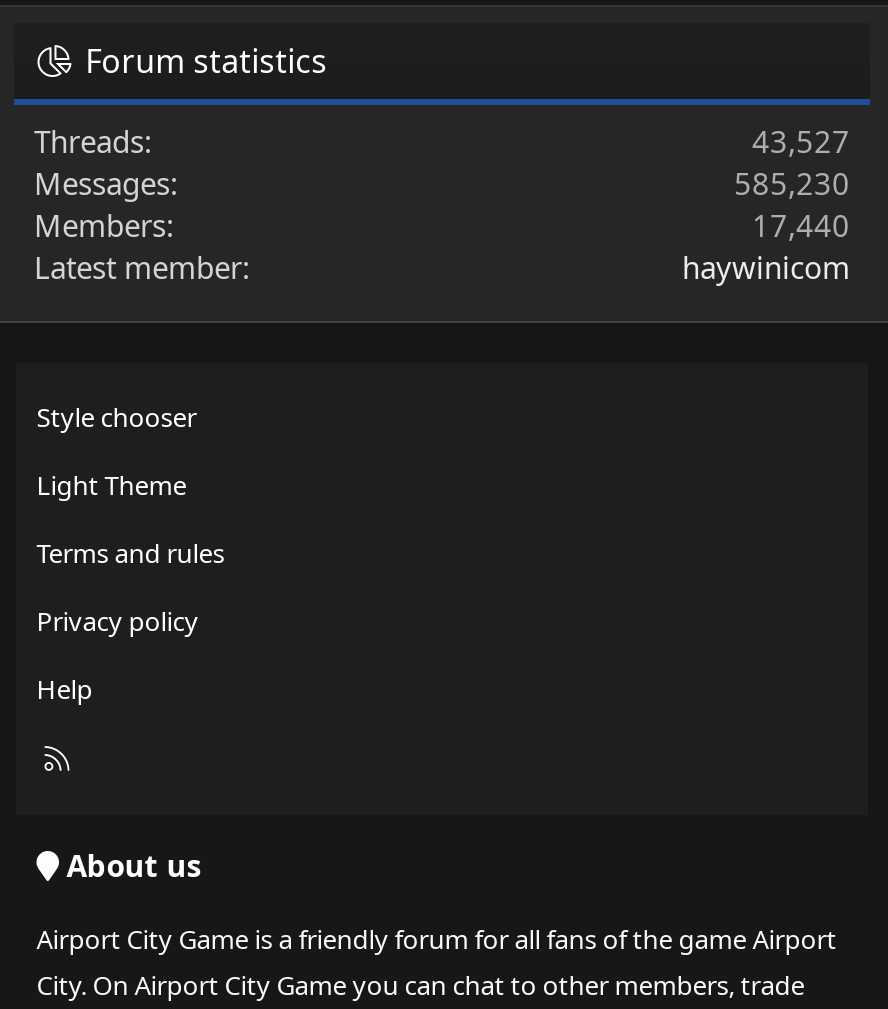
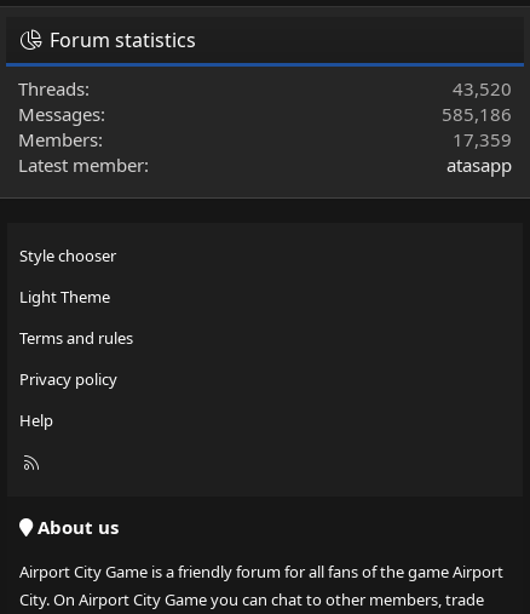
[752,121,850,161] 43,527 -> [453,76,512,101] 43,520
[734,163,850,203] 585,230 -> [442,102,512,126] 585,186
[752,205,850,245] 17,440 -> [453,127,512,151] 17,359
[682,247,850,287] haywinicom -> [447,153,512,177] atasapp

